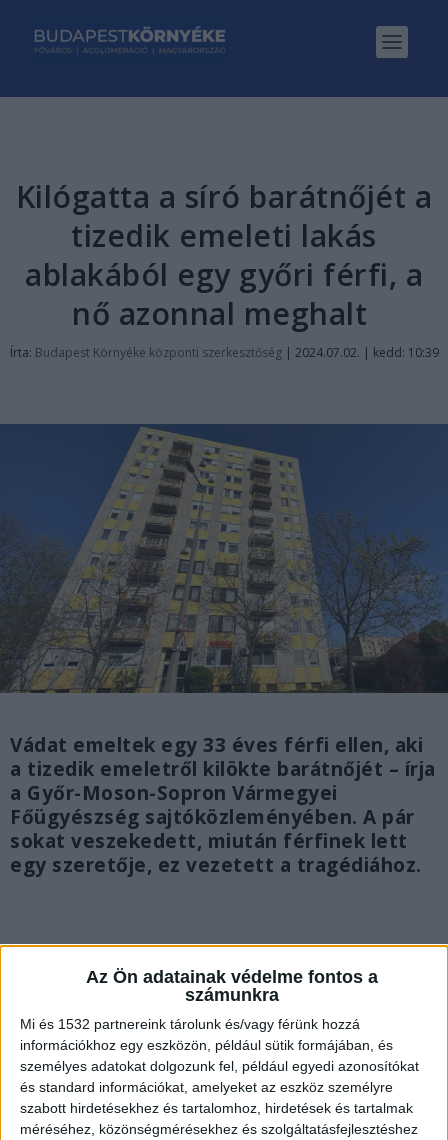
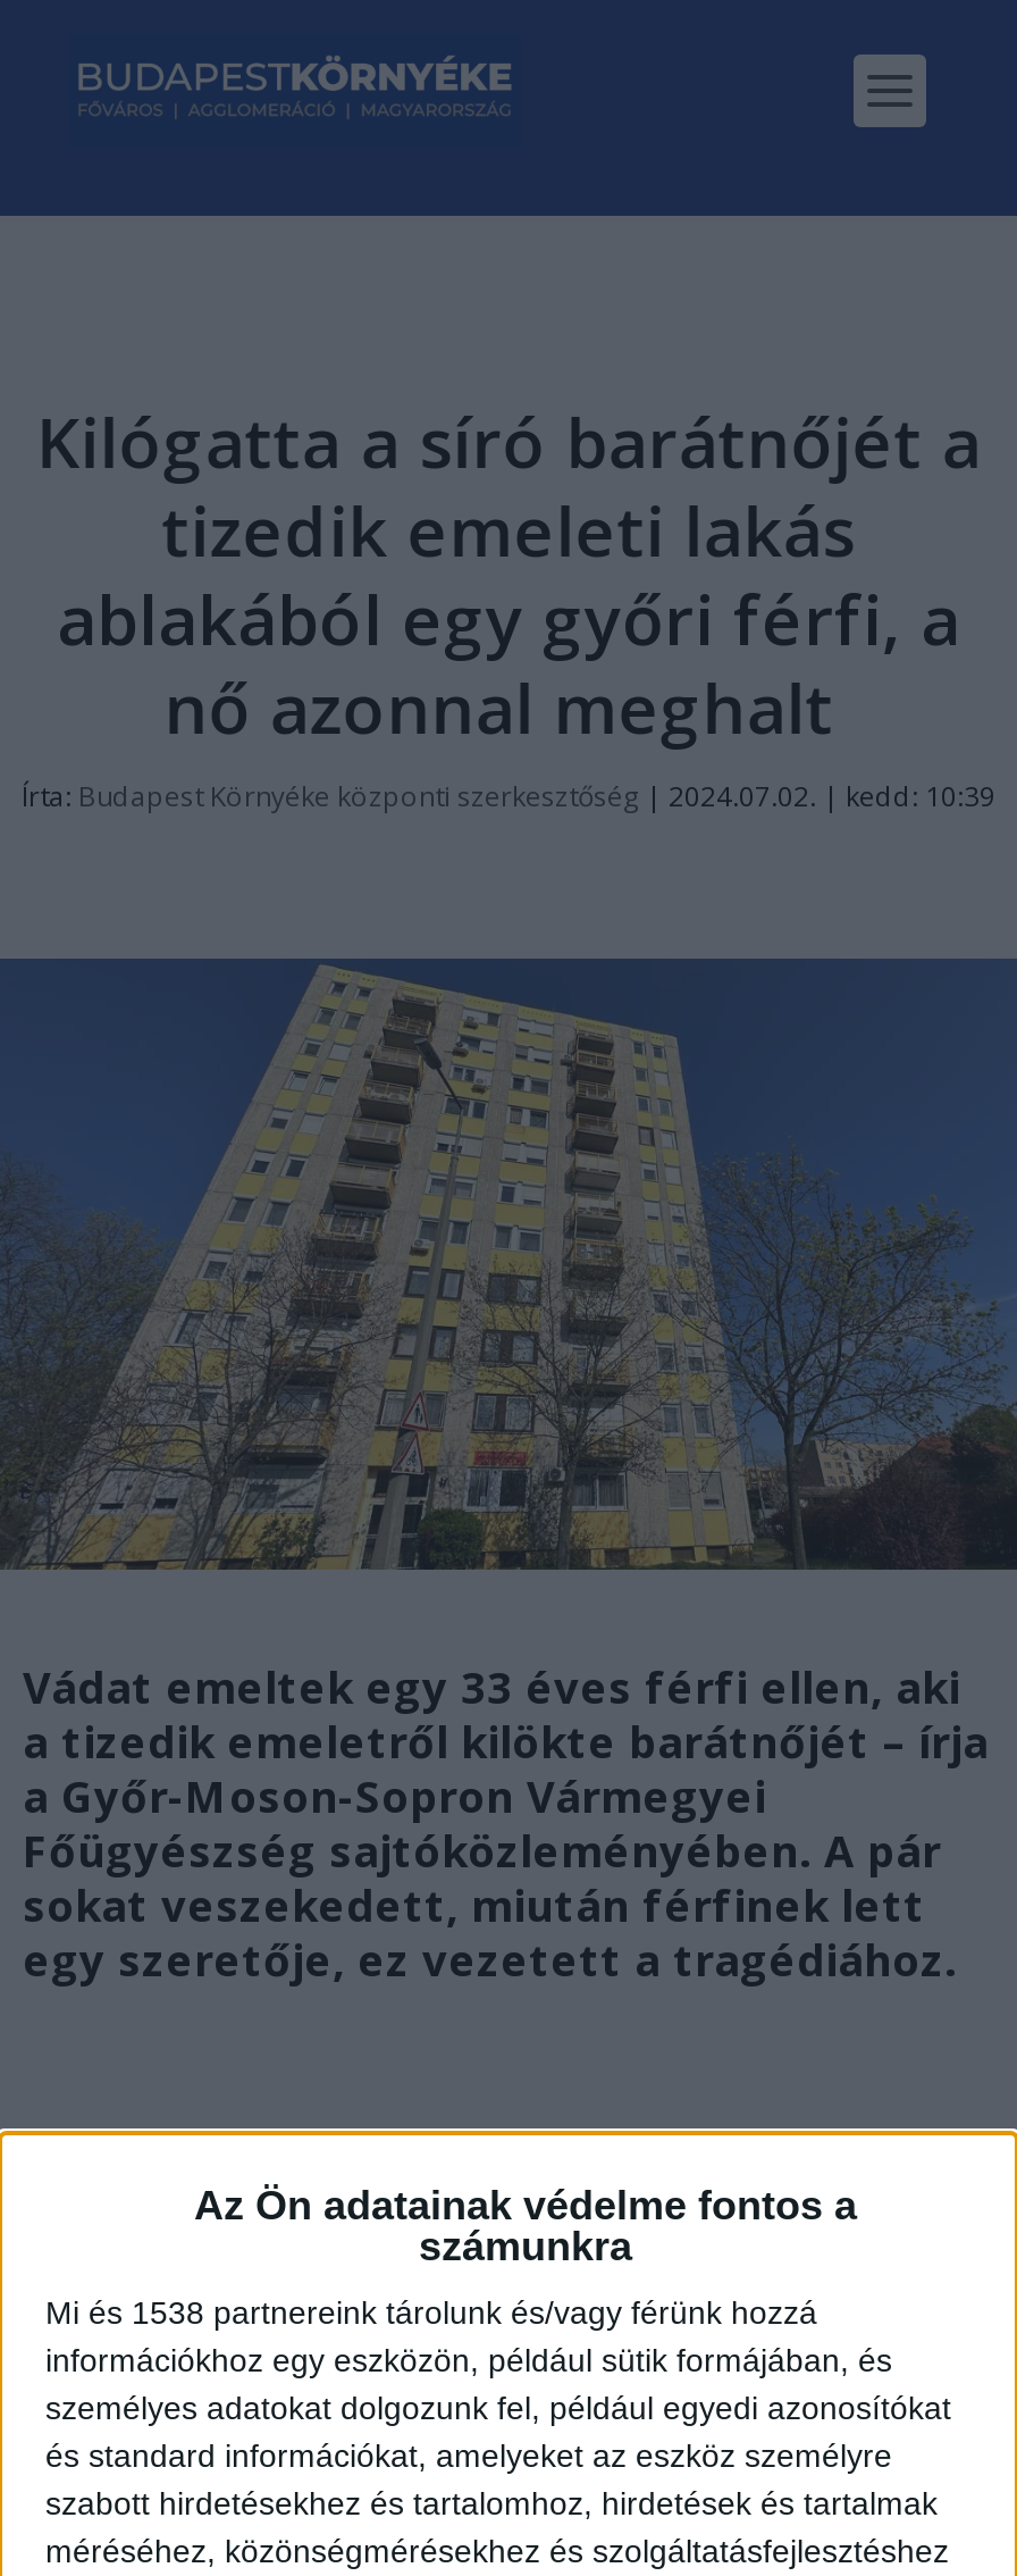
[20,1016,360,1032] Mi és 1532 partnereink tárolunk és/vagy férünk hozzá -> [45,2294,817,2330] Mi és 1538 partnereink tárolunk és/vagy férünk hozzá

